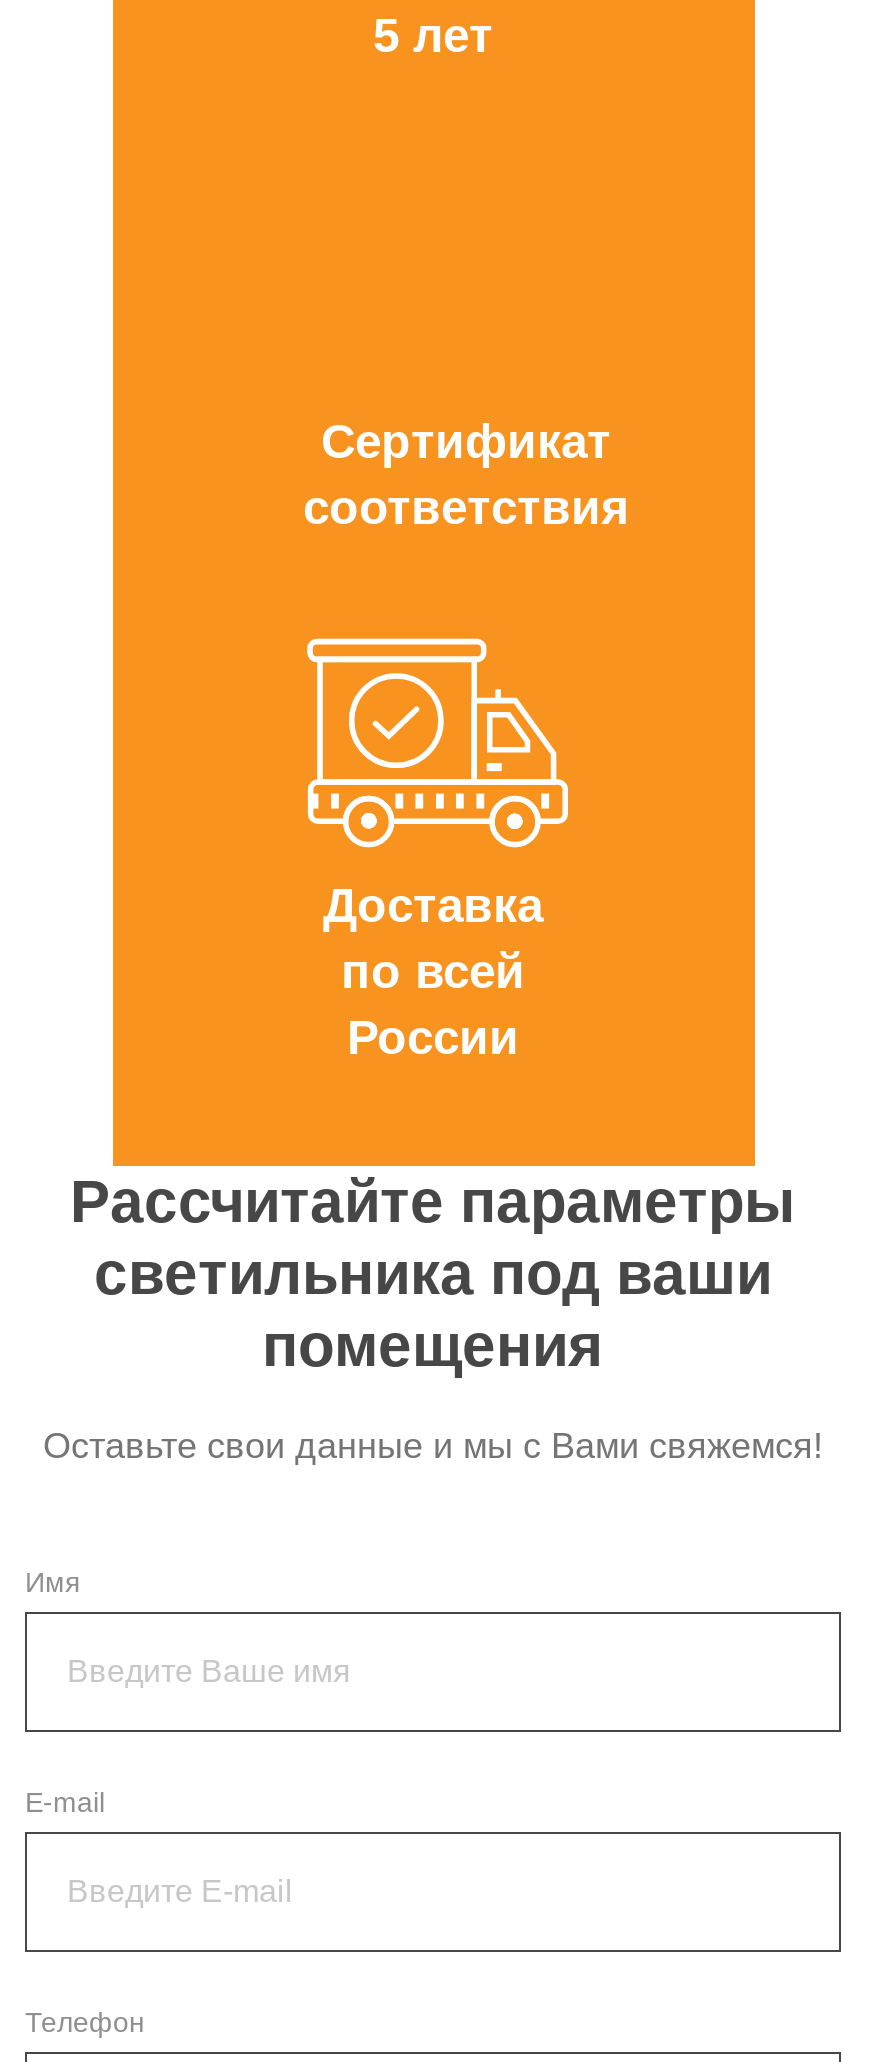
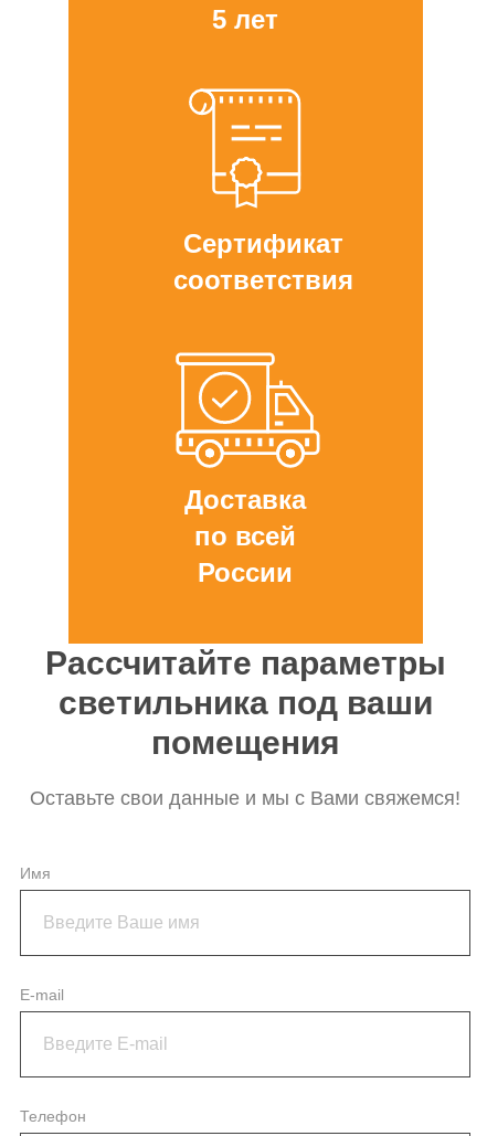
none -> [188,87,303,209] [image]

